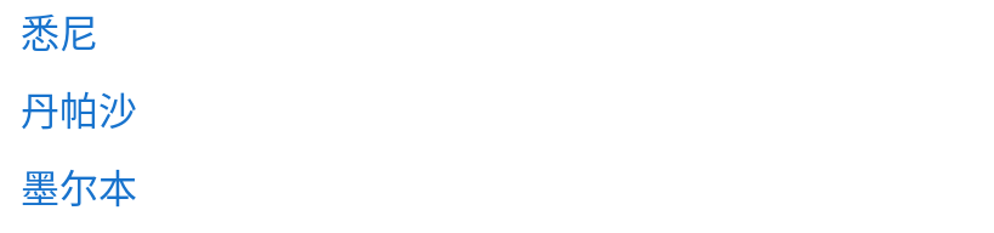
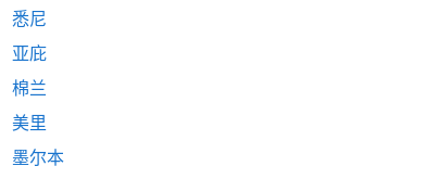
[21,89,137,135] 丹帕沙 -> [12,43,47,133] 亚庇 | 棉兰 | 美里

